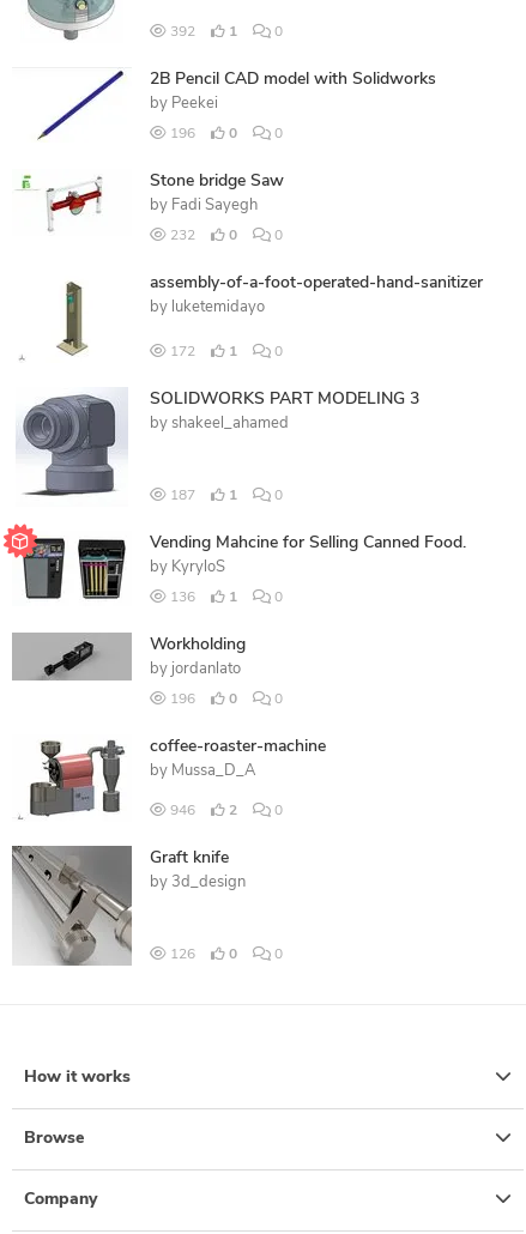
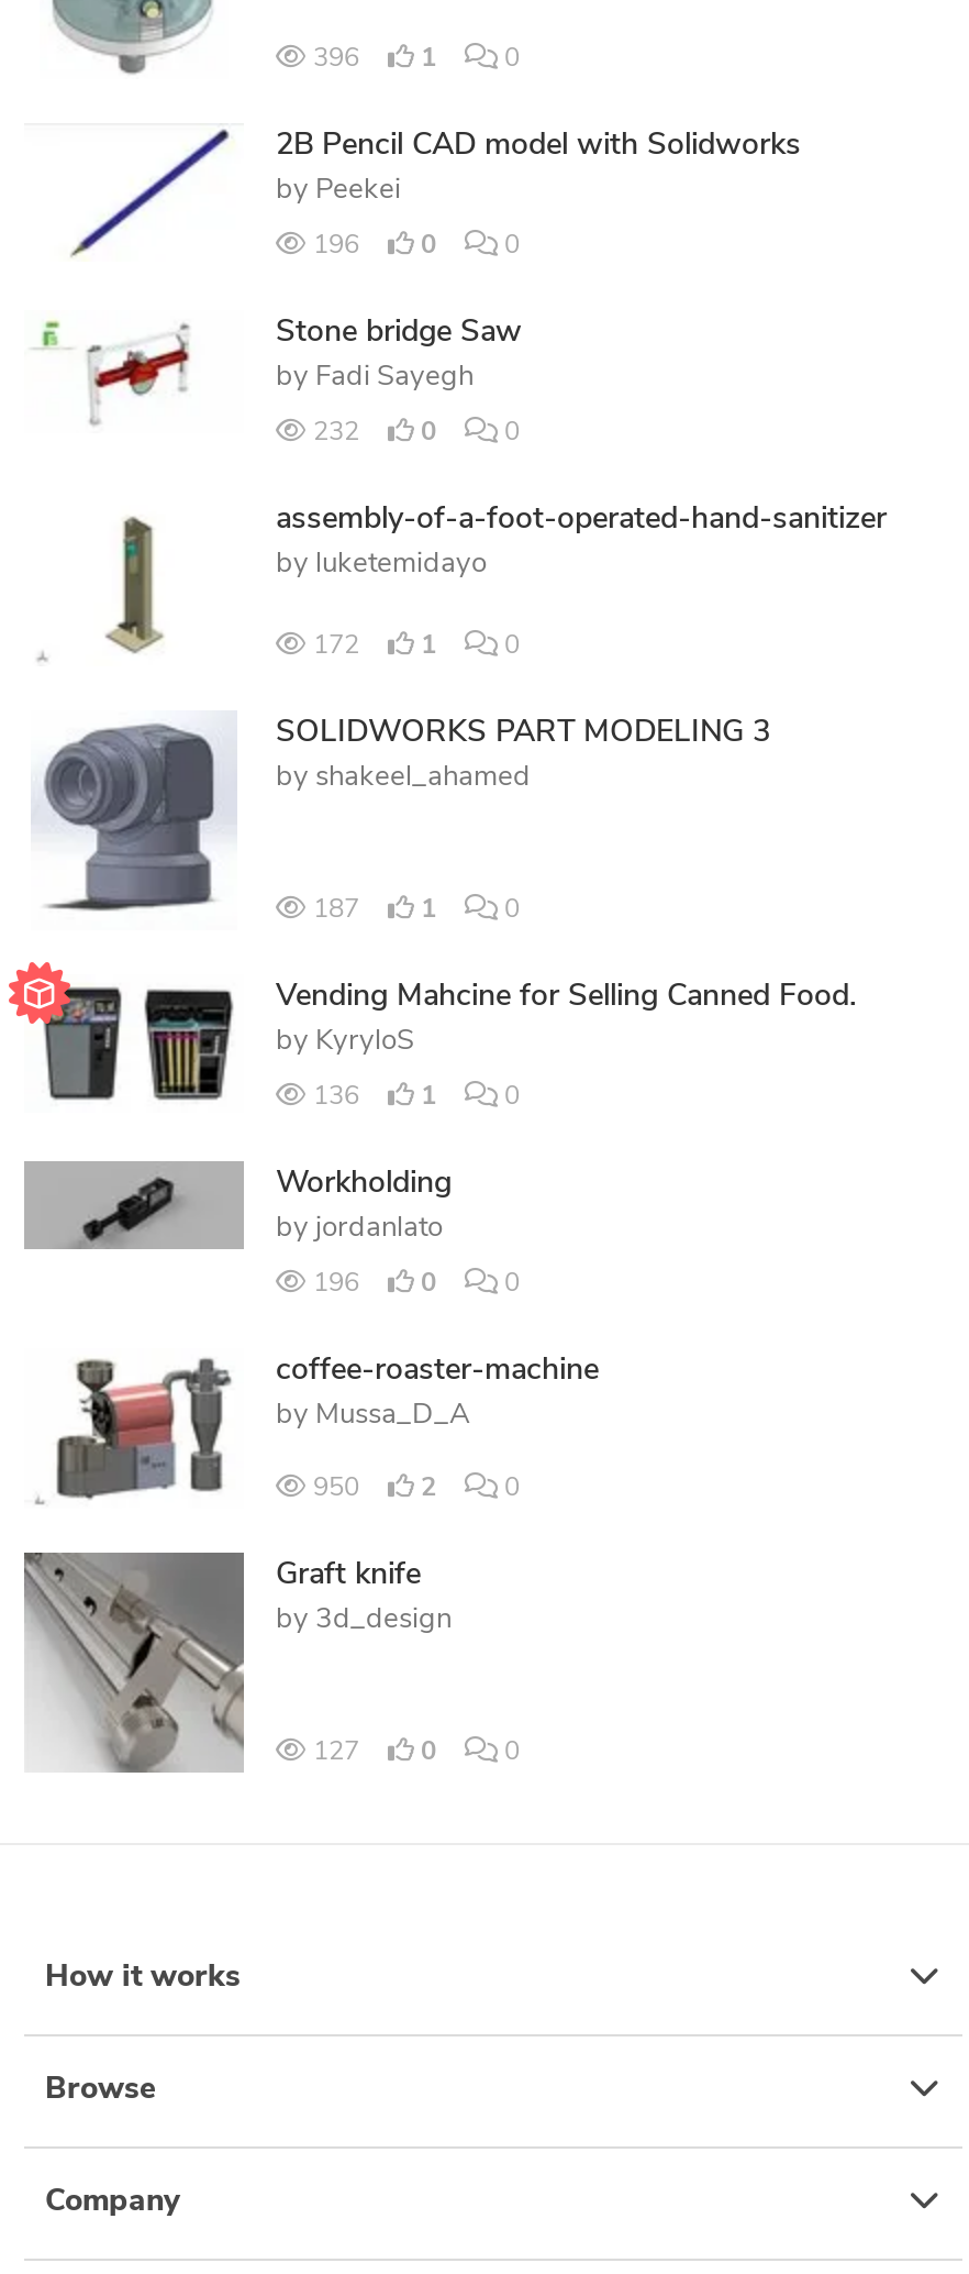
[166,25,198,39] 392 -> [307,45,366,71] 396
[166,803,198,818] 946 -> [307,1475,366,1501] 950
[166,947,198,961] 126 -> [307,1738,366,1765] 127

